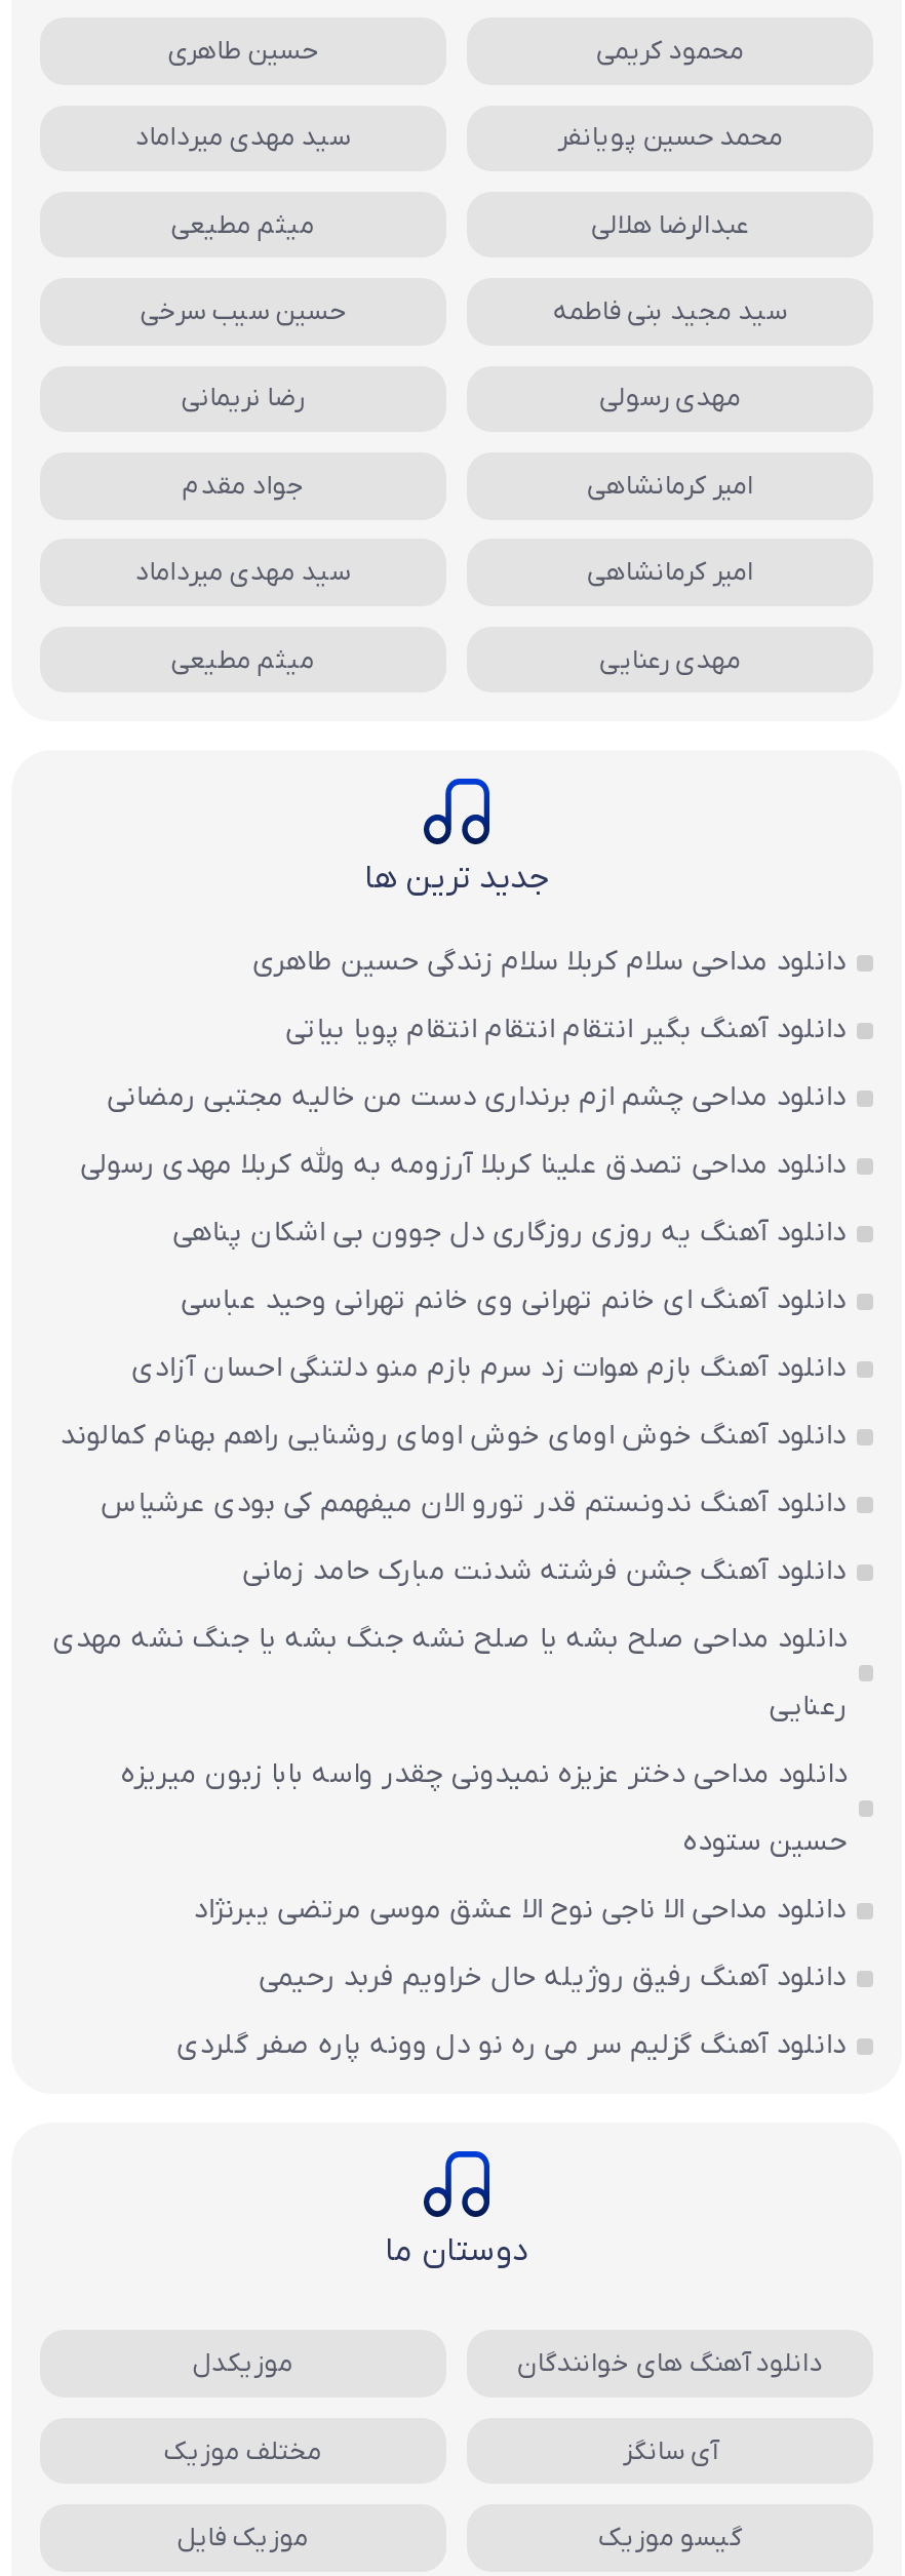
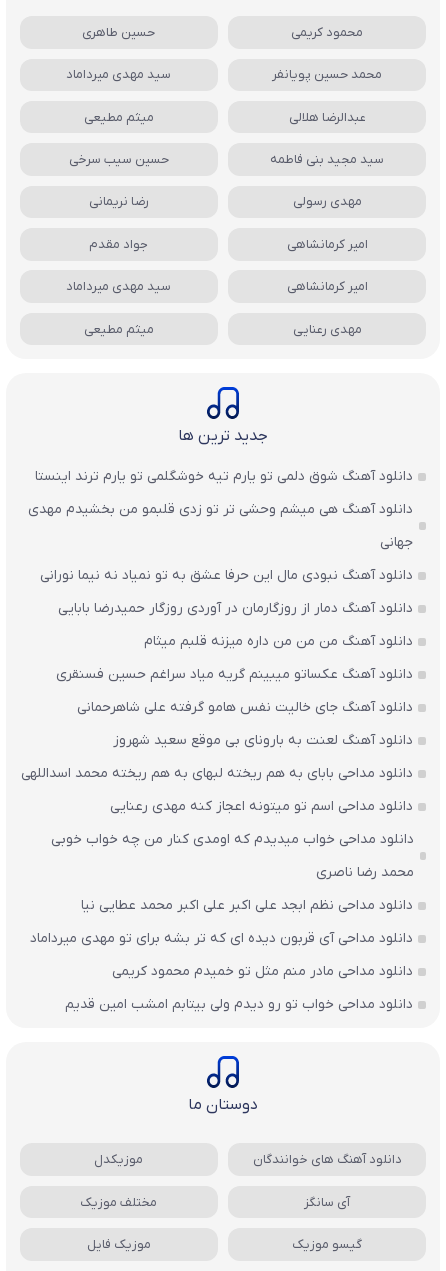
[253,944,846,983] دانلود مداحی سلام کربلا سلام زندگی حسین طاهری -> [35,467,413,486] دانلود آهنگ شوق دلمی تو یارم تیه خوشگلمی تو یارم ترند اینستا
[286,1011,846,1050] دانلود آهنگ بگیر انتقام انتقام انتقام پویا بیاتی -> [28,500,413,519] دانلود آهنگ هی میشم وحشی تر تو زدی قلبمو من بخشیدم مهدی
[107,1079,846,1118] دانلود مداحی چشم ازم برنداری دست من خالیه مجتبی رمضانی -> [380,533,413,552] جهانی
[80,1147,846,1186] دانلود مداحی تصدق علینا کربلا آرزومه به ولله کربلا مهدی رسولی -> [40,566,413,585] دانلود آهنگ نبودی مال این حرفا عشق به تو نمیاد نه نیما نورانی
[173,1214,846,1253] دانلود آهنگ یه روزی روزگاری دل جوون بی اشکان پناهی -> [58,599,413,618] دانلود آهنگ دمار از روزگارمان در آوردی روزگار حمیدرضا بابایی
[181,1282,846,1321] دانلود آهنگ ای خانم تهرانی وی خانم تهرانی وحید عباسی -> [144,632,413,651] دانلود آهنگ من من من داره میزنه قلبم میثام
[132,1350,846,1389] دانلود آهنگ بازم هوات زد سرم بازم منو دلتنگی احسان آزادی -> [56,665,413,684] دانلود آهنگ عکساتو میبینم گریه میاد سراغم حسین فسنقری
[60,1418,846,1457] دانلود آهنگ خوش اومای خوش اومای روشنایی راهم بهنام کمالوند -> [77,698,413,717] دانلود آهنگ جای خالیت نفس هامو گرفته علی شاهرحمانی
[101,1485,846,1524] دانلود آهنگ ندونستم قدر تورو الان میفهمم کی بودی عرشیاس -> [113,731,413,750] دانلود آهنگ لعنت به بارونای بی‌ موقع سعید شهروز
[243,1553,846,1592] دانلود آهنگ جشن فرشته شدنت مبارک حامد زمانی -> [21,764,413,783] دانلود مداحی بابای به هم ریخته لبهای به هم ریخته محمد اسداللهی
[53,1621,847,1660] دانلود مداحی صلح بشه یا صلح نشه جنگ بشه یا جنگ نشه مهدی -> [110,797,413,816] دانلود مداحی اسم تو میتونه اعجاز کنه مهدی رعنایی
[769,1688,847,1727] رعنایی -> [51,830,414,849] دانلود مداحی خواب میدیدم که اومدی کنار من چه خواب خوبی
[121,1756,848,1795] دانلود مداحی دختر عزیزه نمیدونی چقدر واسه بابا زبون میریزه -> [316,863,414,882] محمد رضا ناصری
[683,1824,848,1863] حسین ستوده -> [81,896,413,915] دانلود مداحی نظم ابجد علی اکبر علی اکبر محمد عطایی نیا
[193,1892,846,1931] دانلود مداحی الا ناجی نوح الا عشق موسی مرتضی یبرنژاد -> [30,929,413,948] دانلود مداحی آی قربون دیده ای که تر بشه برای تو مهدی میرداماد
[259,1959,846,1998] دانلود آهنگ رفیق روژیله حال خراویم فربد رحیمی -> [112,962,413,981] دانلود مداحی مادر منم مثل تو خمیدم محمود کریمی
[177,2027,846,2066] دانلود آهنگ گزلیم سر می ره نو دل وونه پاره صفر گلردی -> [65,995,413,1014] دانلود مداحی خواب تو رو دیدم ولی بیتابم امشب امین قدیم

